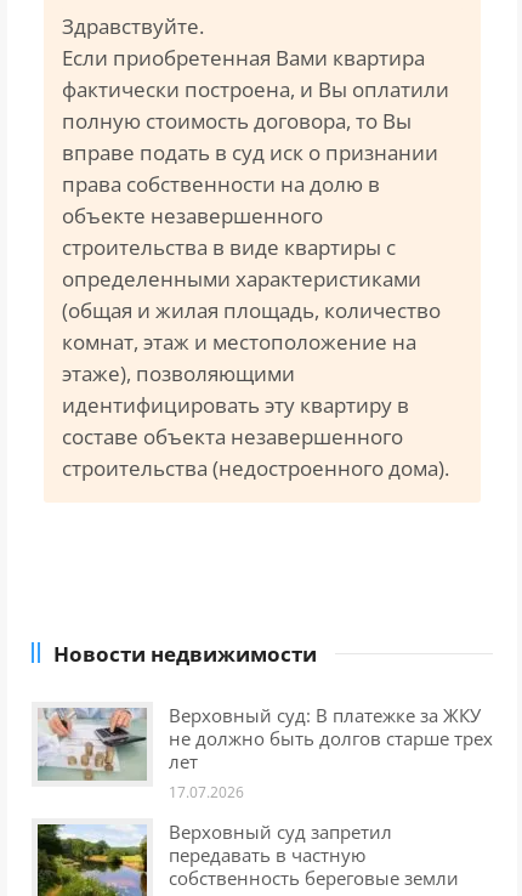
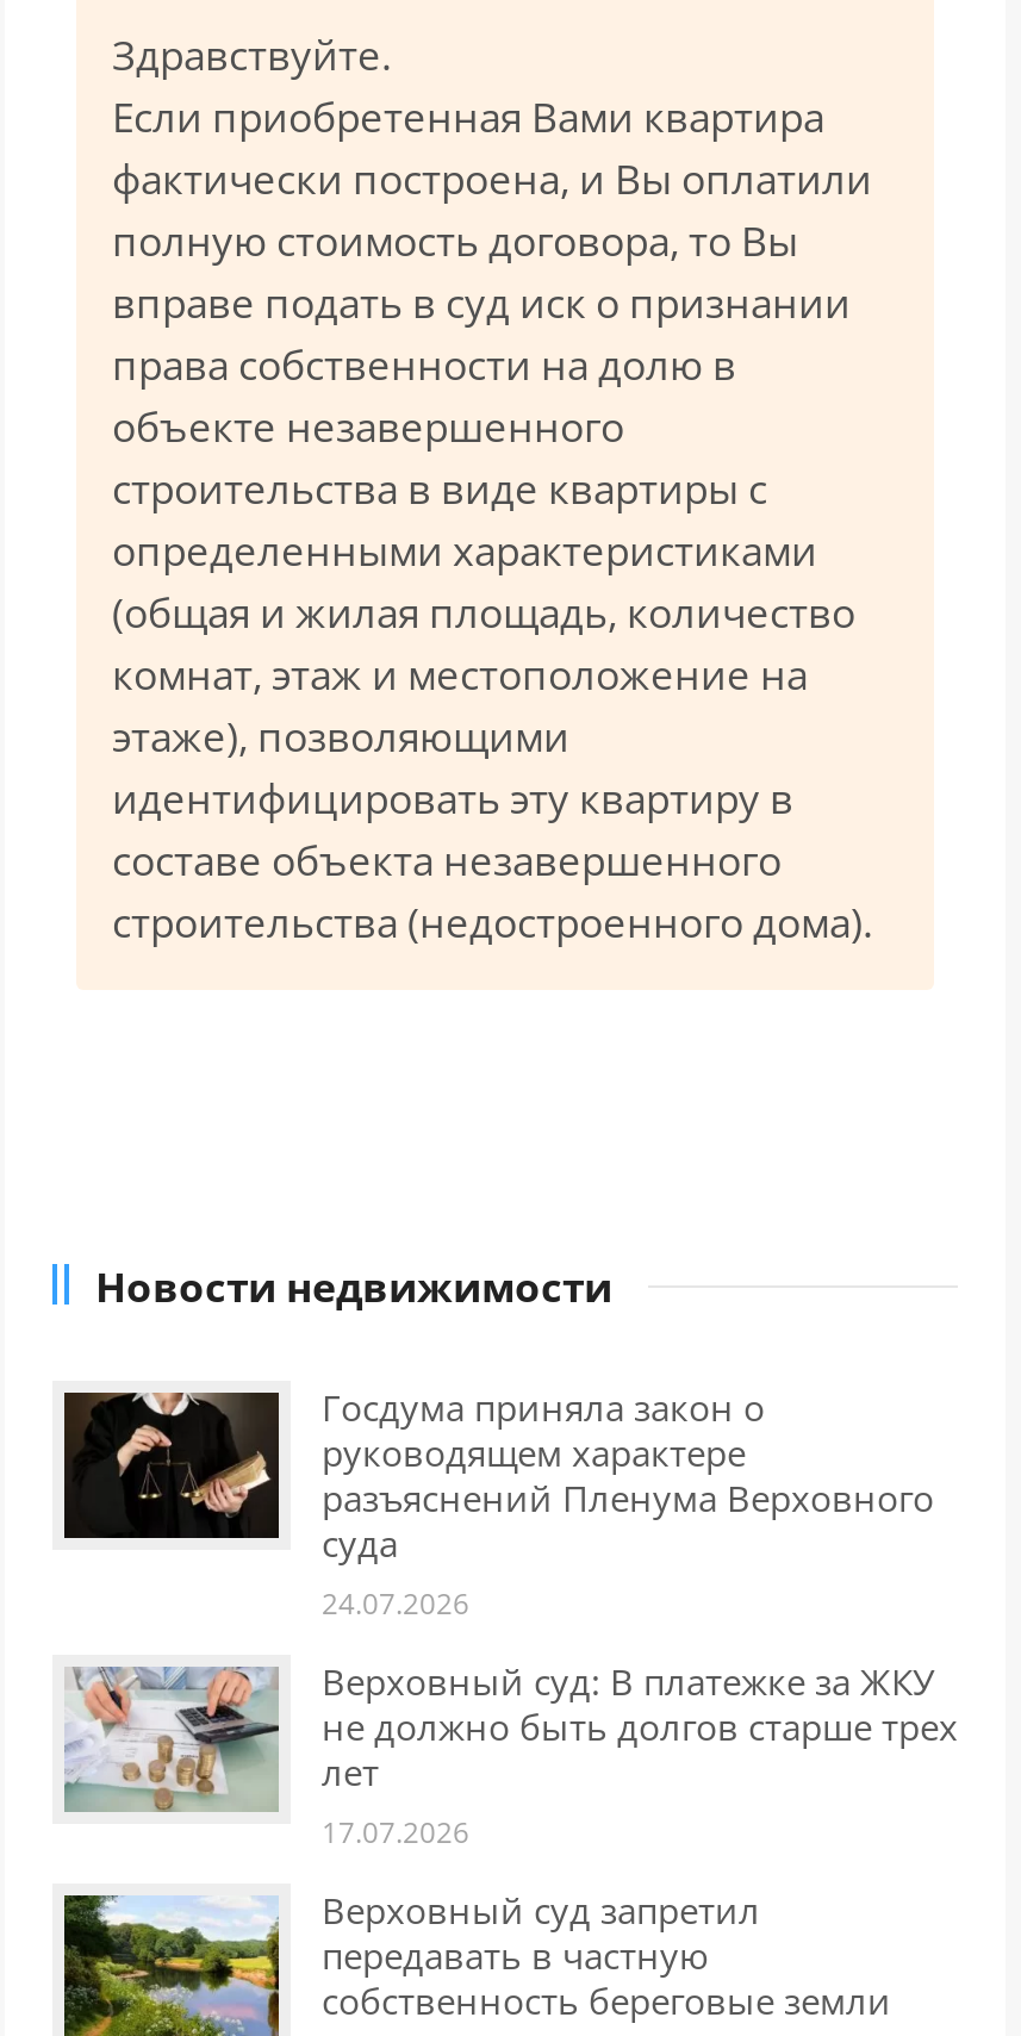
none -> [62,1383,934,1624] [image] | Госдума приняла закон о | руководящем характере | разъяснений Пленума Верховного | суда | 24.07.2026

